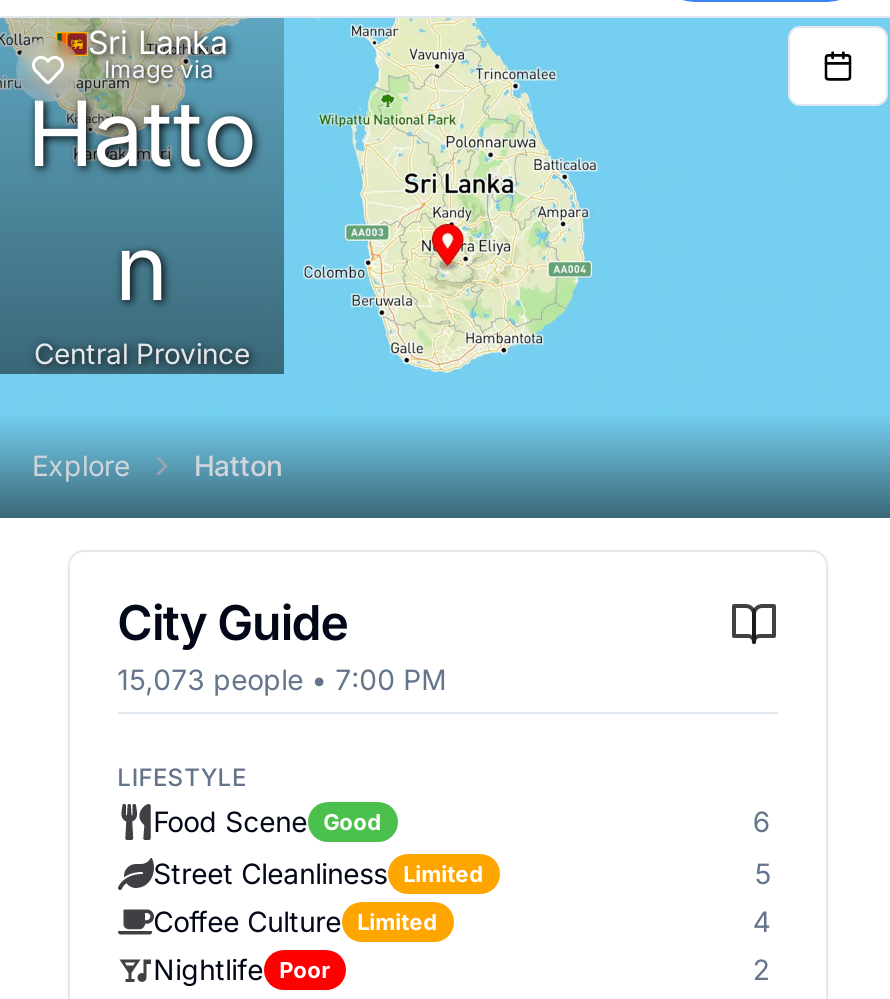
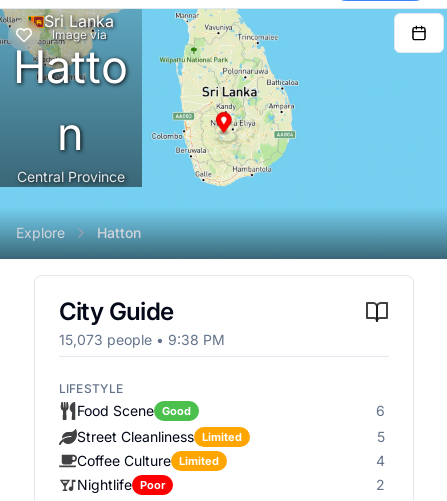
[117,662,447,696] 15,073 people • 7:00 PM -> [59,331,225,348] 15,073 people • 9:38 PM

